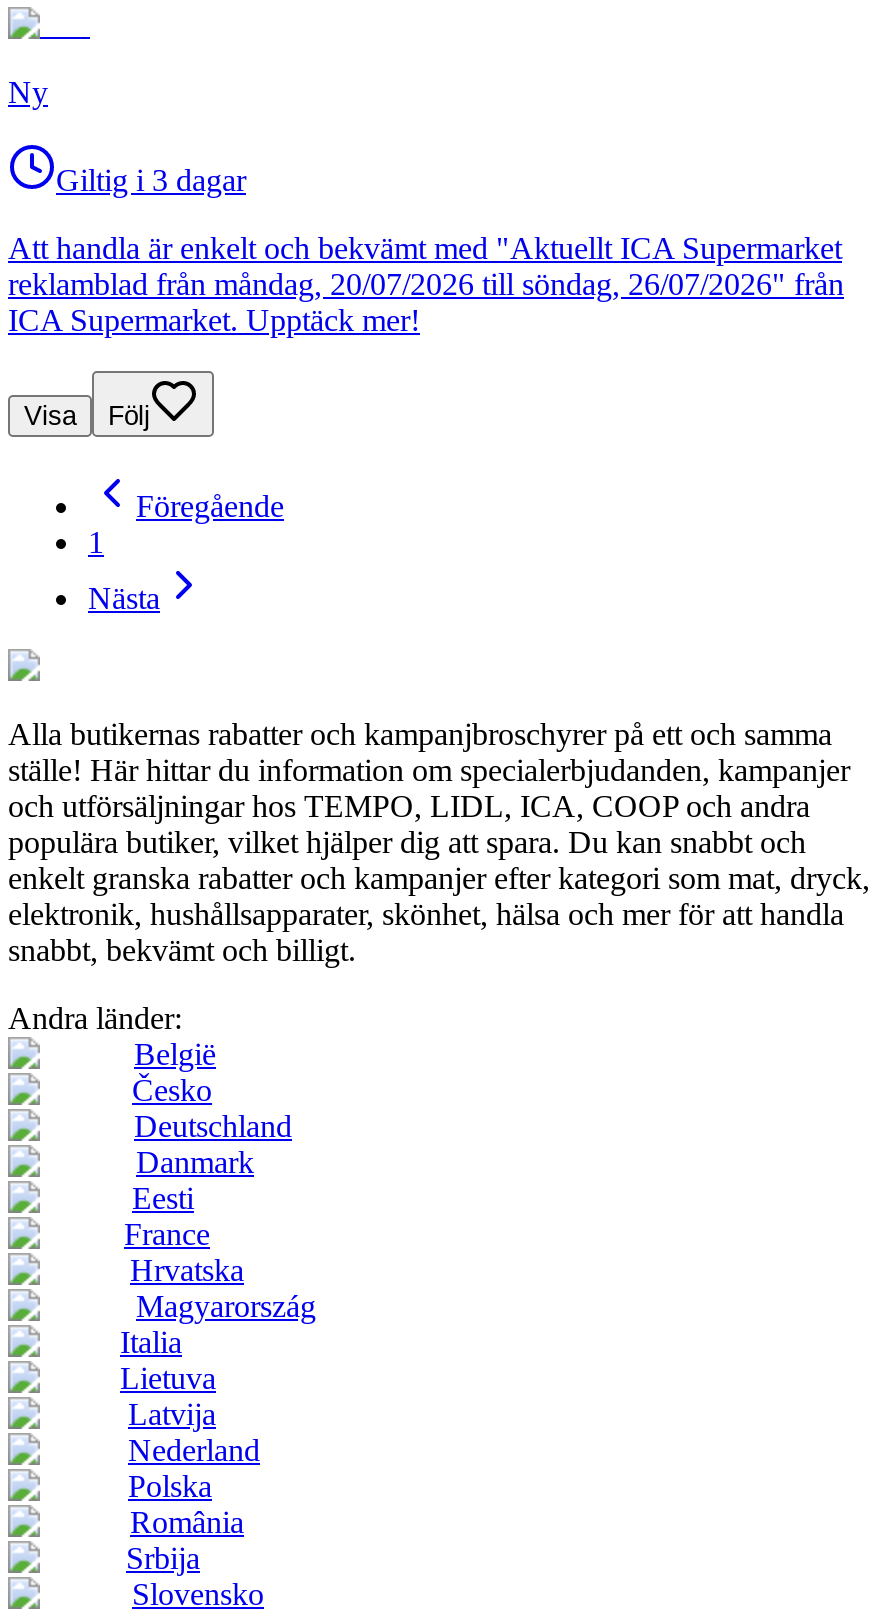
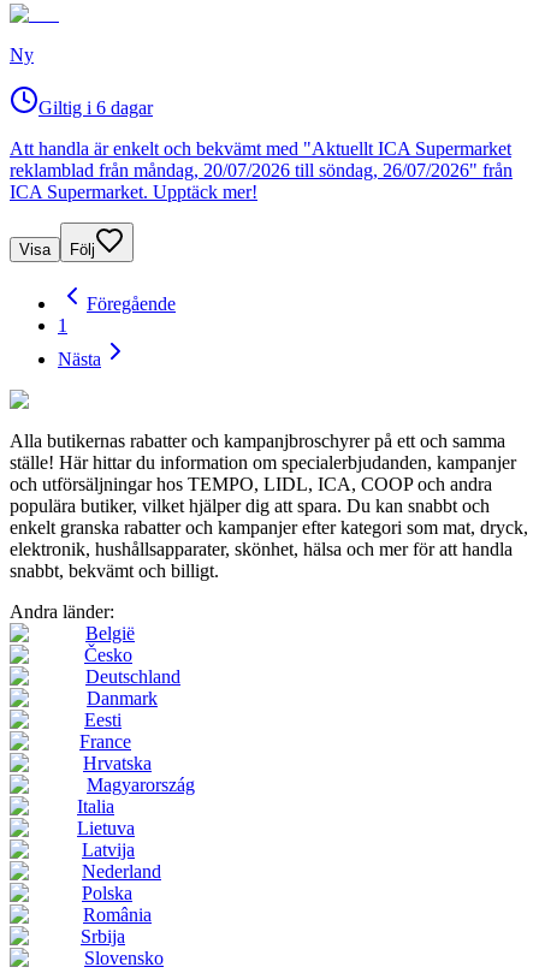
[56,162,246,196] Giltig i 3 dagar -> [38,97,153,117] Giltig i 6 dagar

